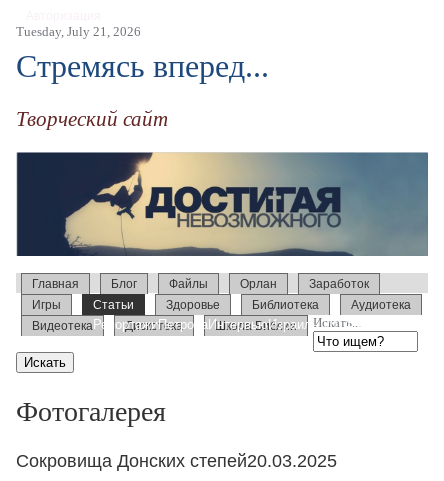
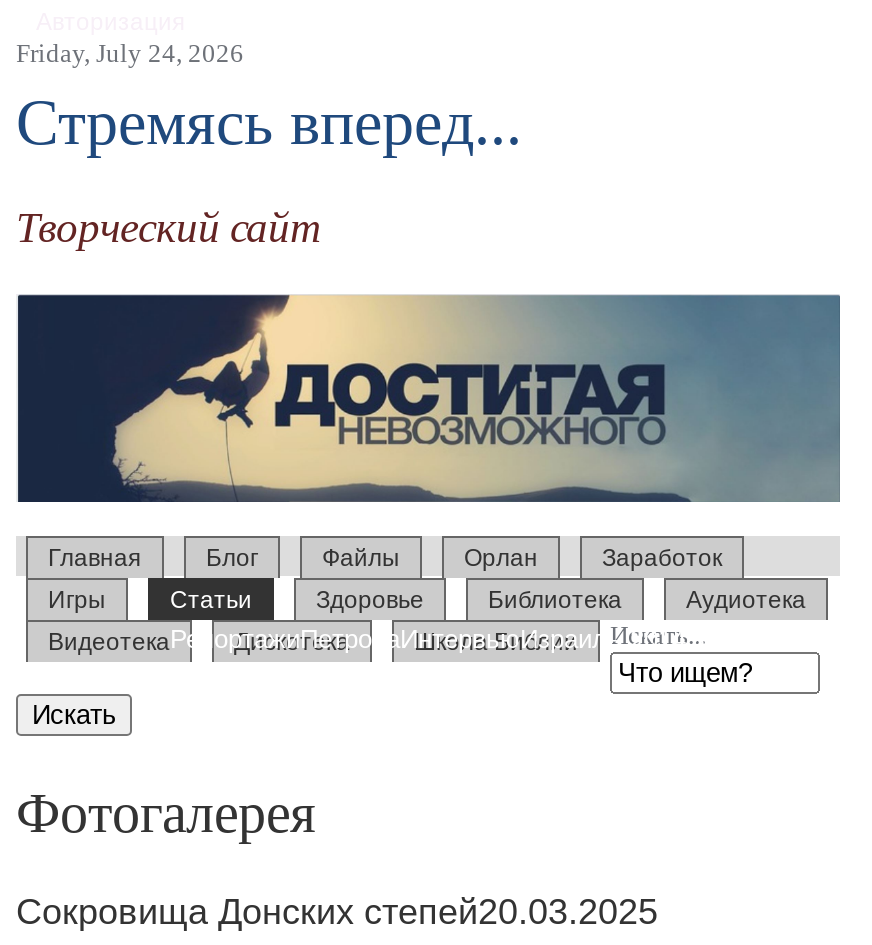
[16,24,141,39] Tuesday, July 21, 2026 -> [16,38,244,68] Friday, July 24, 2026

